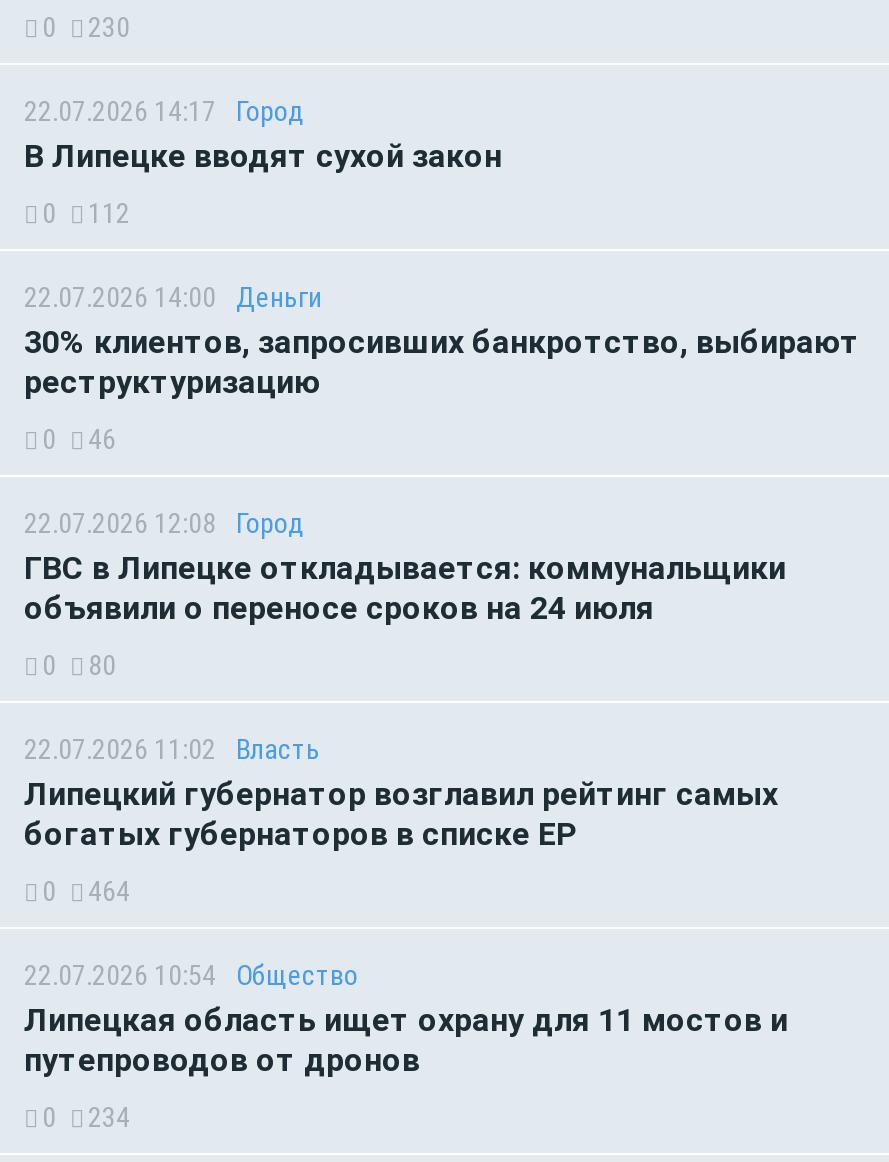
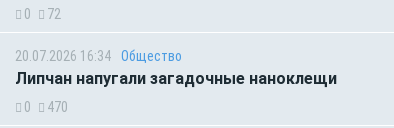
[24,12,860,992] 230 | 22.07.2026 14:17 | Город | В Липецке вводят сухой закон | 0 | 112 | 22.07.2026 14:00 | Деньги | 30% клиентов, запросивших банкротство, выбирают | реструктуризацию | 0 | 46 | 22.07.2026 12:08 | Город | ГВС в Липецке откладывается: коммунальщики | объявили о переносе сроков на 24 июля | 0 | 80 | 22.07.2026 11:02 | Власть | Липецкий губернатор возглавил рейтинг самых | богатых губернаторов в списке ЕР | 0 | 464 | 22.07.2026 10:54 -> [15,6,111,64] 72 | 20.07.2026 16:34
[24,1002,788,1080] Липецкая область ищет охрану для 11 мостов и | путепроводов от дронов -> [15,69,337,88] Липчан напугали загадочные наноклещи
[42,1102,130,1134] 0 234 -> [24,99,68,115] 0 470

